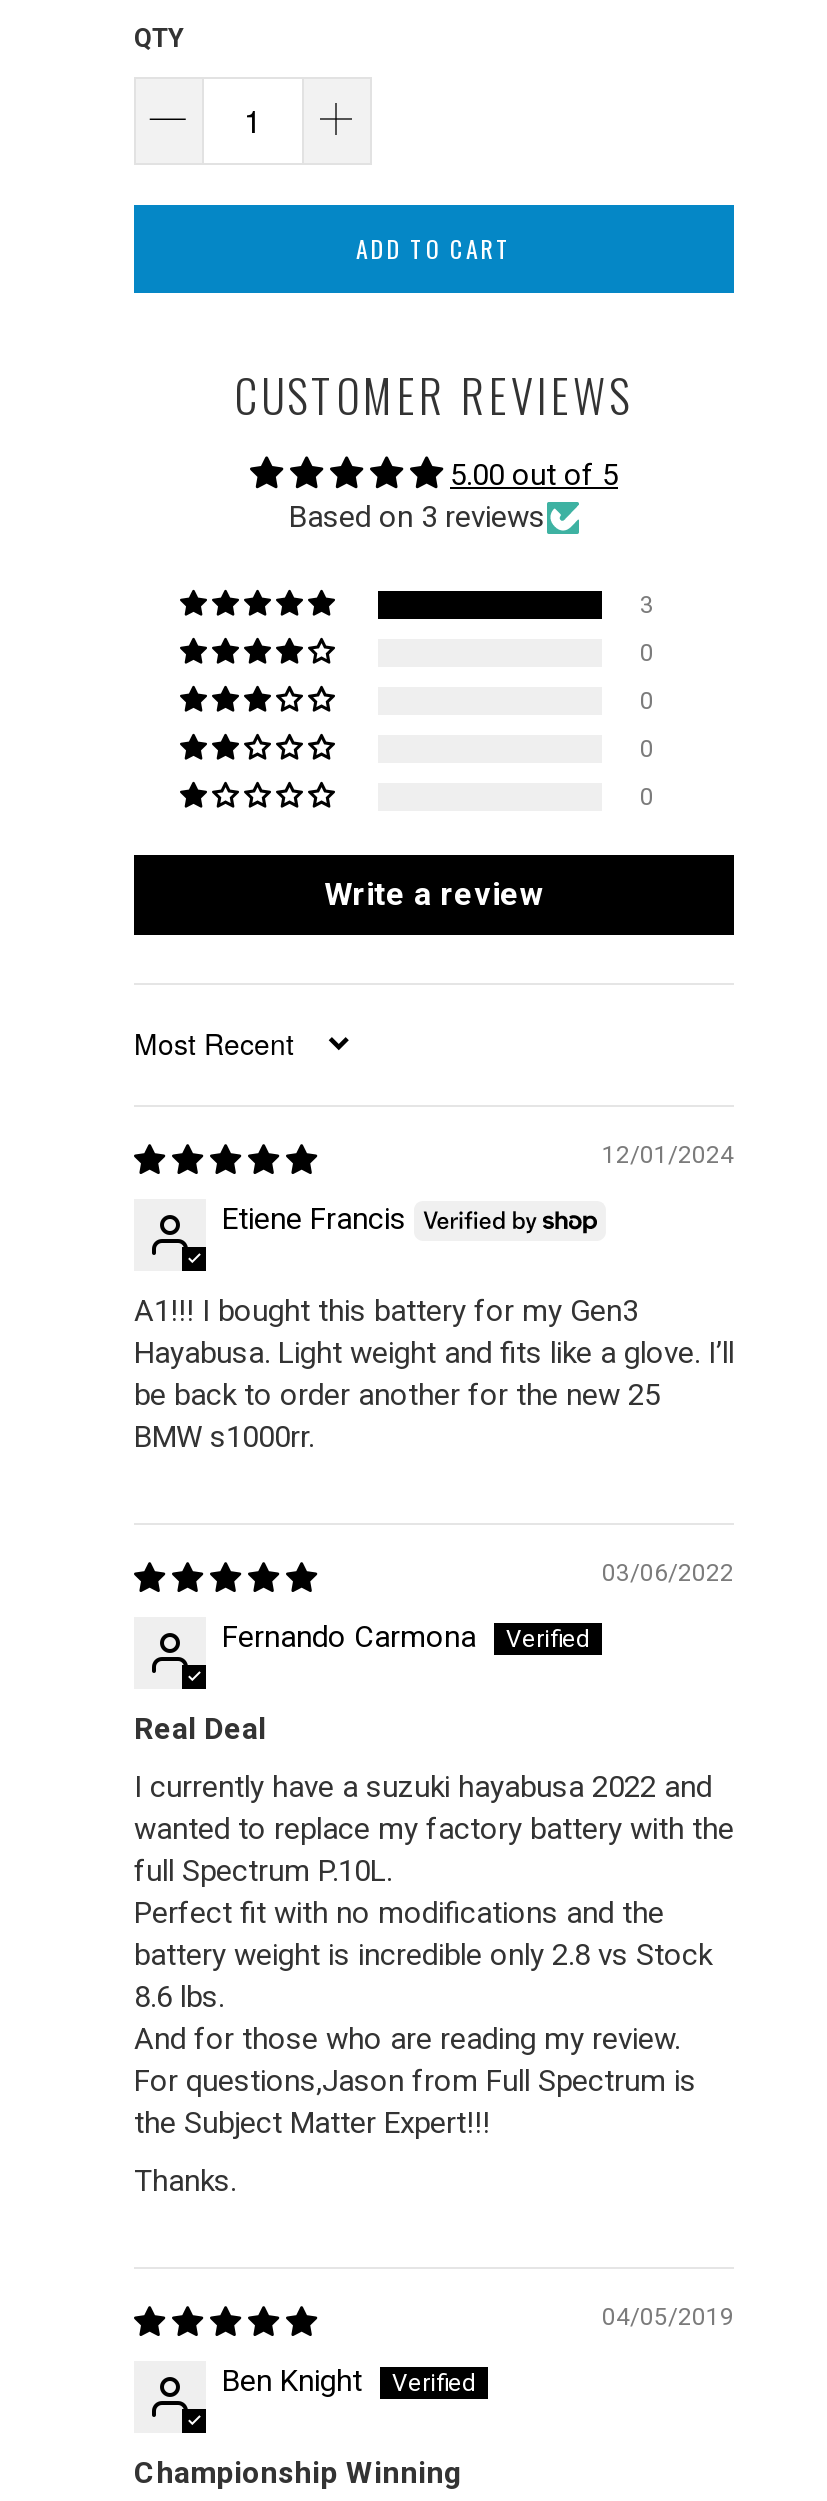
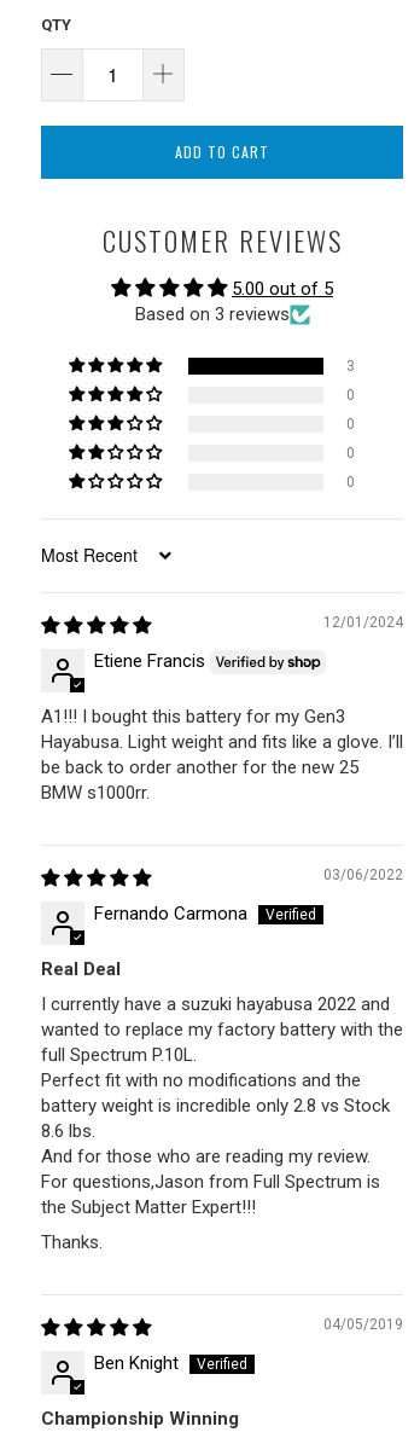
[324,874,544,912] Write a review -> none

